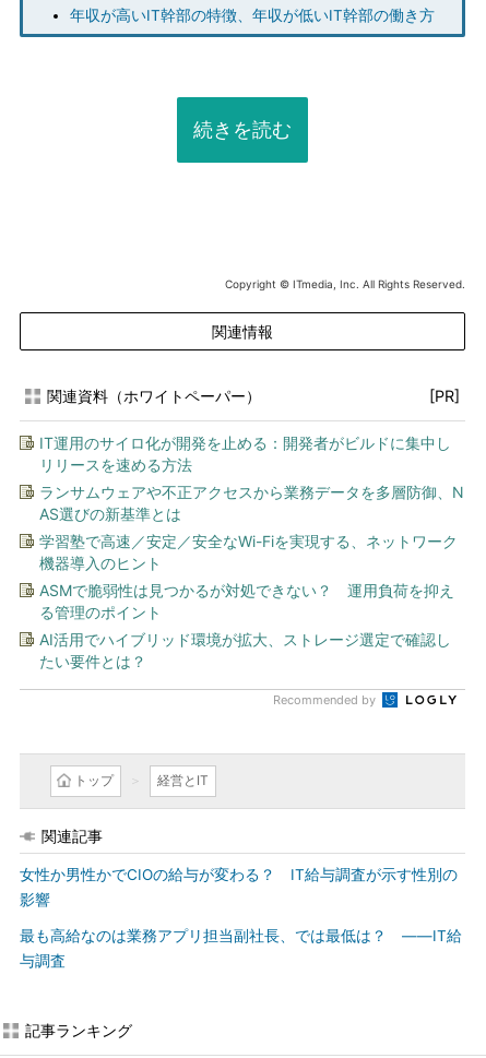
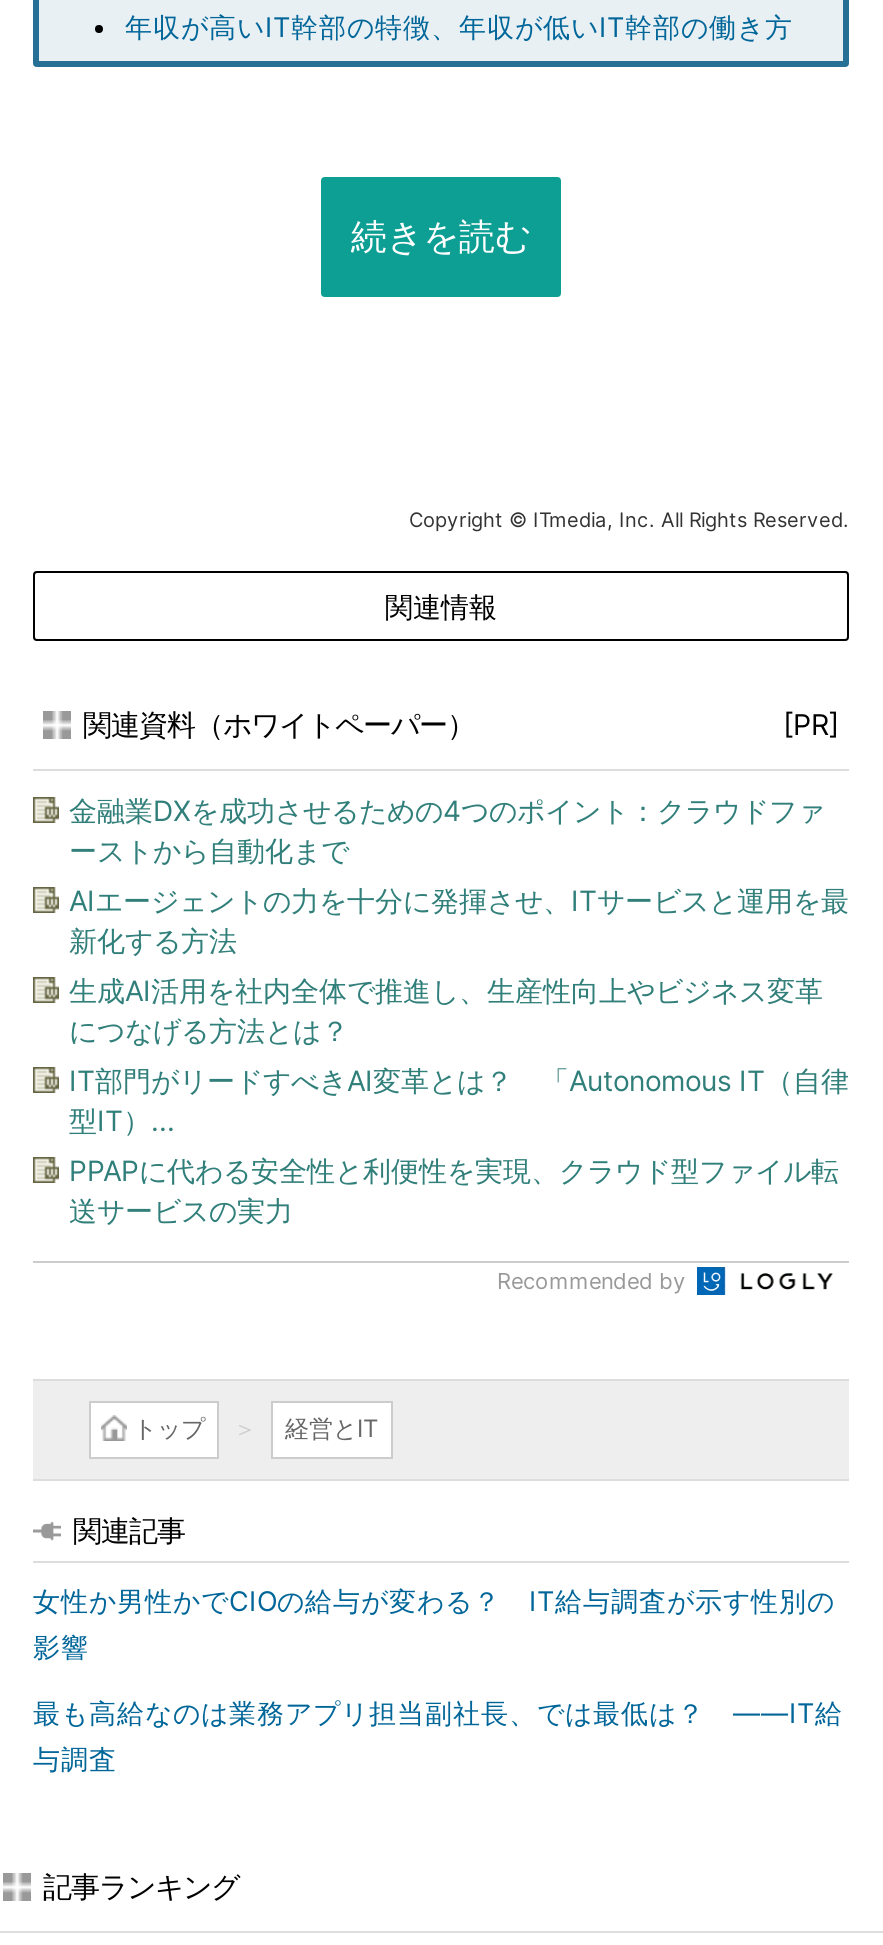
[39,433,451,474] IT運用のサイロ化が開発を止める：開発者がビルドに集中し | リリースを速める方法 -> [69,793,825,867] 金融業DXを成功させるための4つのポイント：クラウドファ | ーストから自動化まで
[39,483,464,523] ランサムウェアや不正アクセスから業務データを多層防御、N | AS選びの新基準とは -> [69,883,849,957] AIエージェントの力を十分に発揮させ、ITサービスと運用を最 | 新化する方法
[39,532,458,572] 学習塾で高速／安定／安全なWi-Fiを実現する、ネットワーク | 機器導入のヒント -> [69,973,823,1047] 生成AI活用を社内全体で推進し、生産性向上やビジネス変革 | につなげる方法とは？
[39,581,454,621] ASMで脆弱性は見つかるが対処できない？ 運用負荷を抑え | る管理のポイント -> [69,1063,849,1137] IT部門がリードすべきAI変革とは？ 「Autonomous IT（自律 | 型IT）...
[39,630,451,670] AI活用でハイブリッド環境が拡大、ストレージ選定で確認し | たい要件とは？ -> [69,1153,839,1227] PPAPに代わる安全性と利便性を実現、クラウド型ファイル転 | 送サービスの実力

